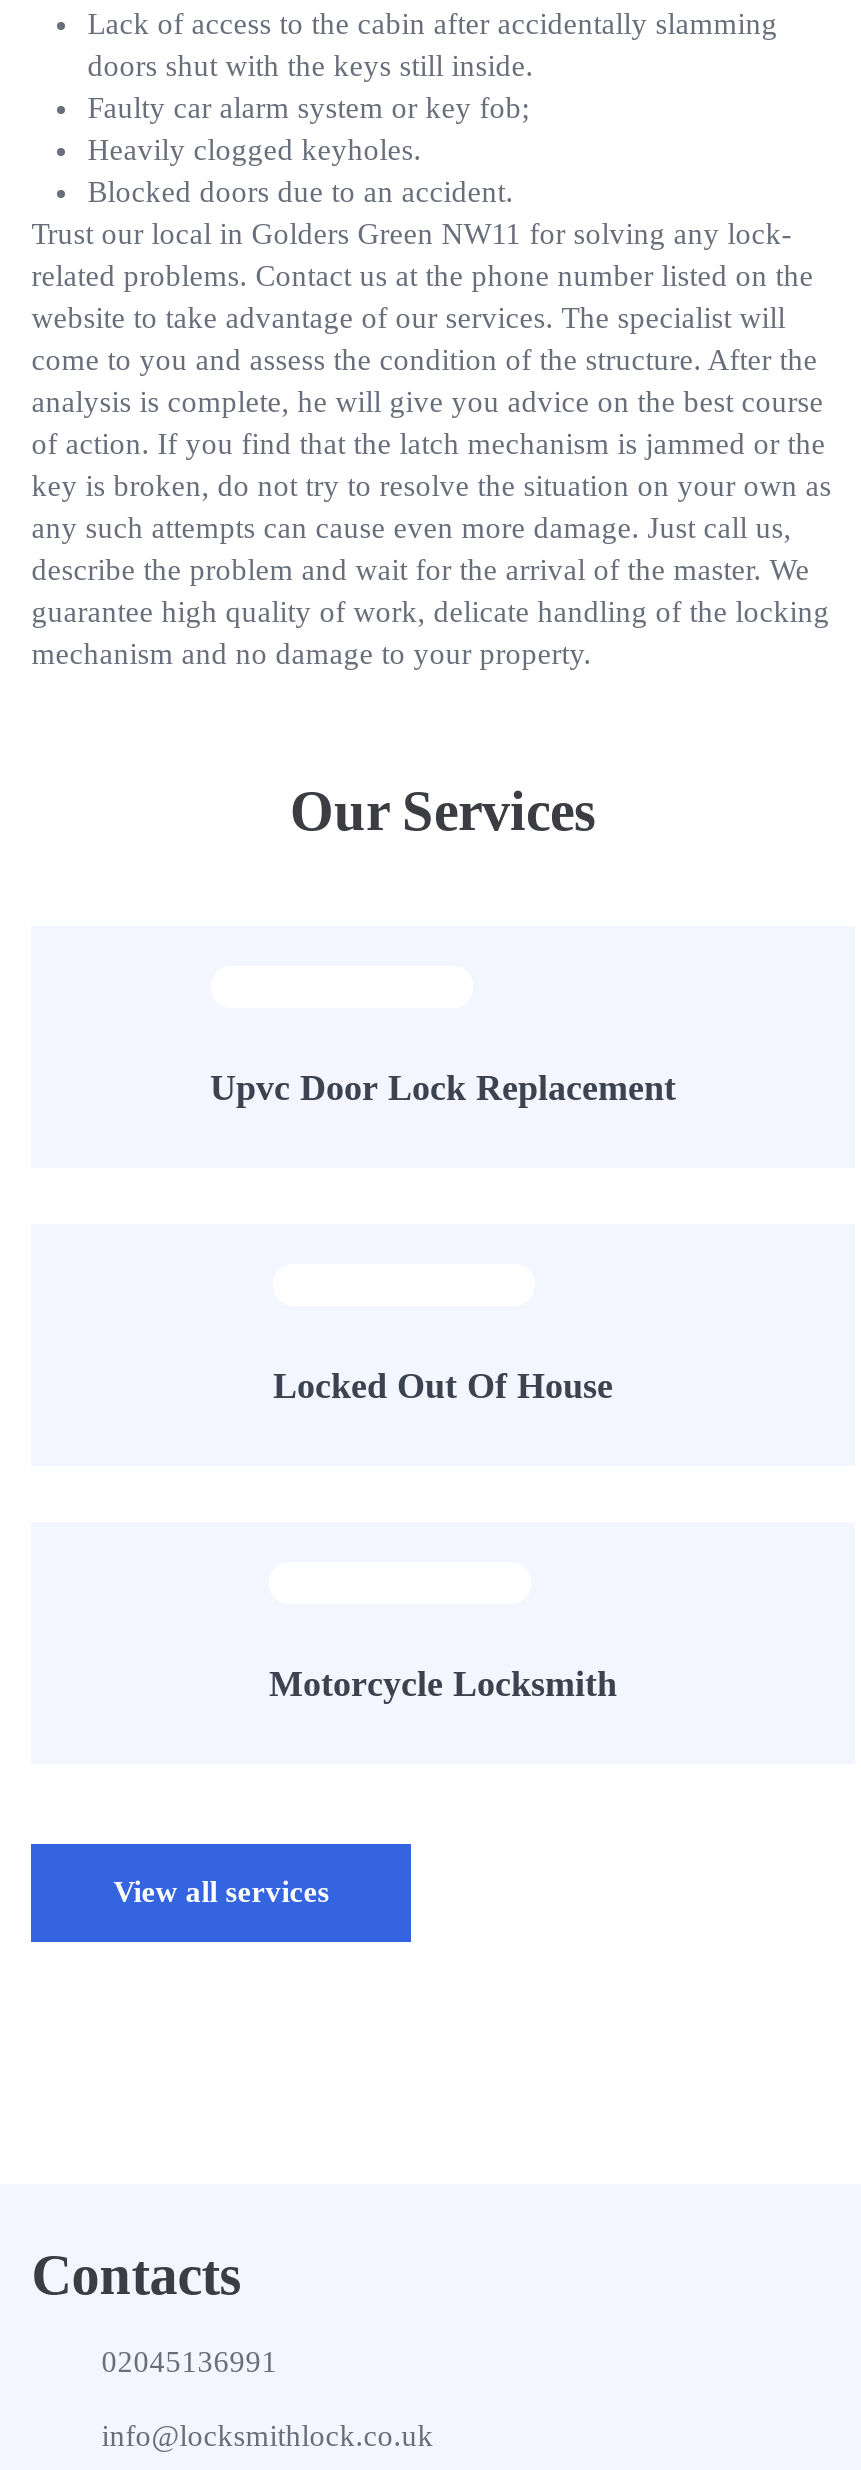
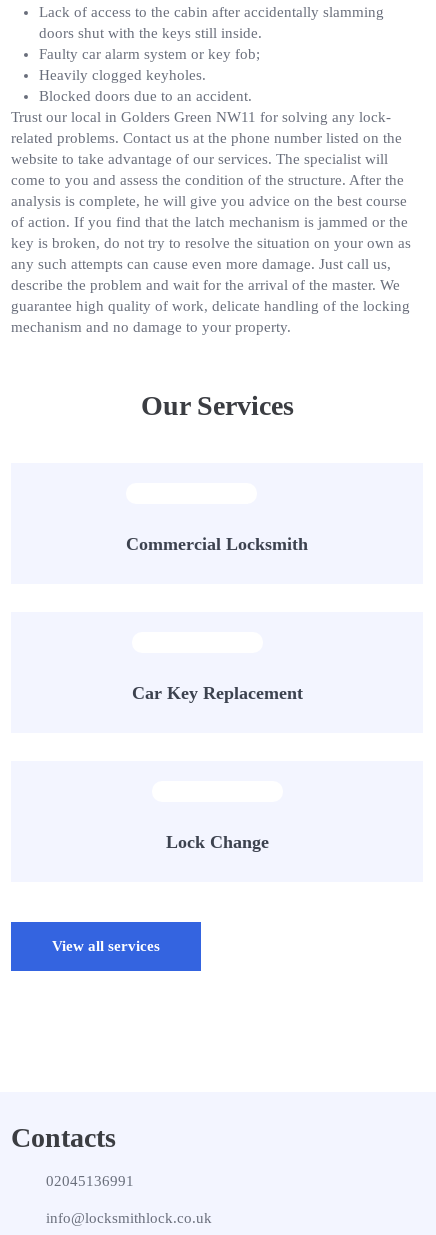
[210,1068,676,1108] Upvc Door Lock Replacement -> [126,534,308,554] Commercial Locksmith
[273,1366,613,1406] Locked Out Of House -> [131,683,302,703] Car Key Replacement
[269,1664,617,1704] Motorcycle Locksmith -> [165,832,268,852] Lock Change

